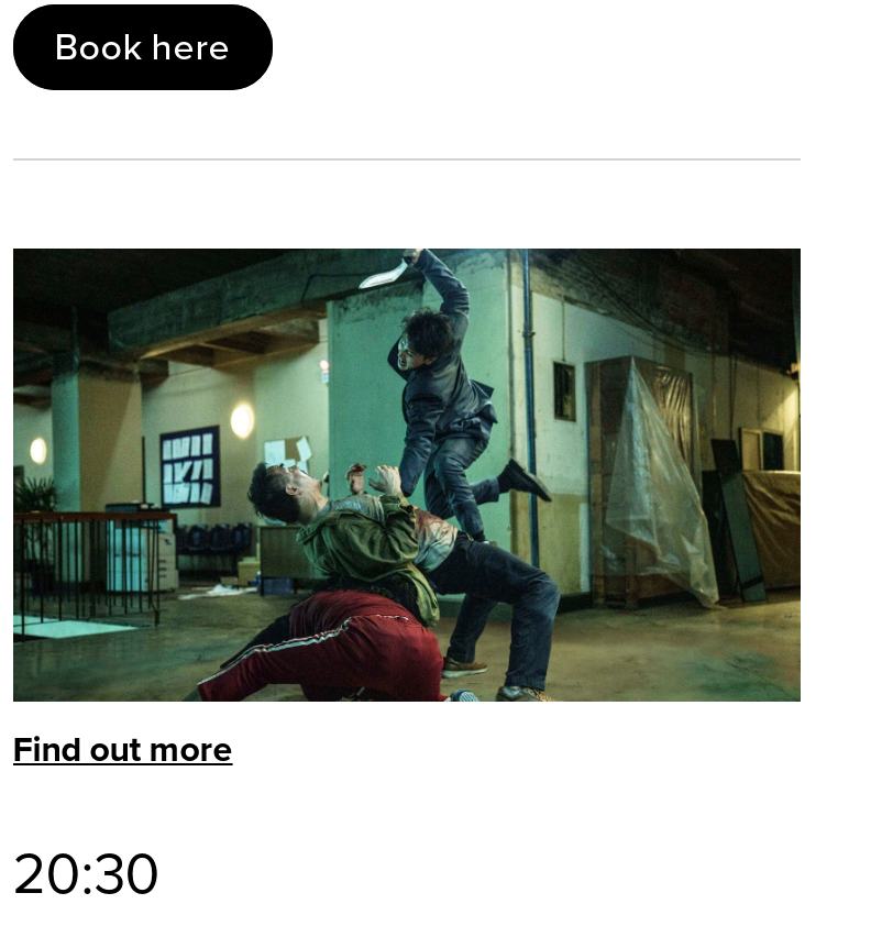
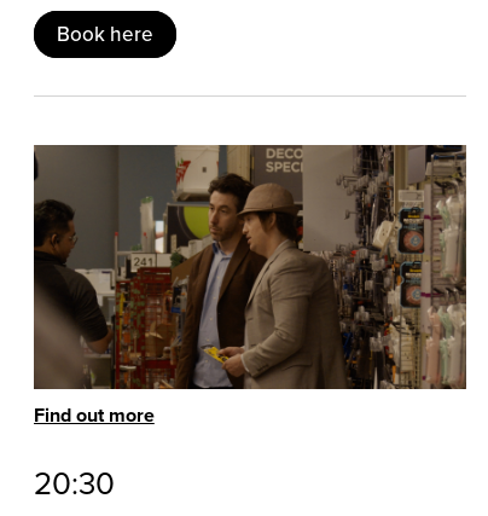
[11,246,803,704] [image] -> [33,144,467,390] [image]

